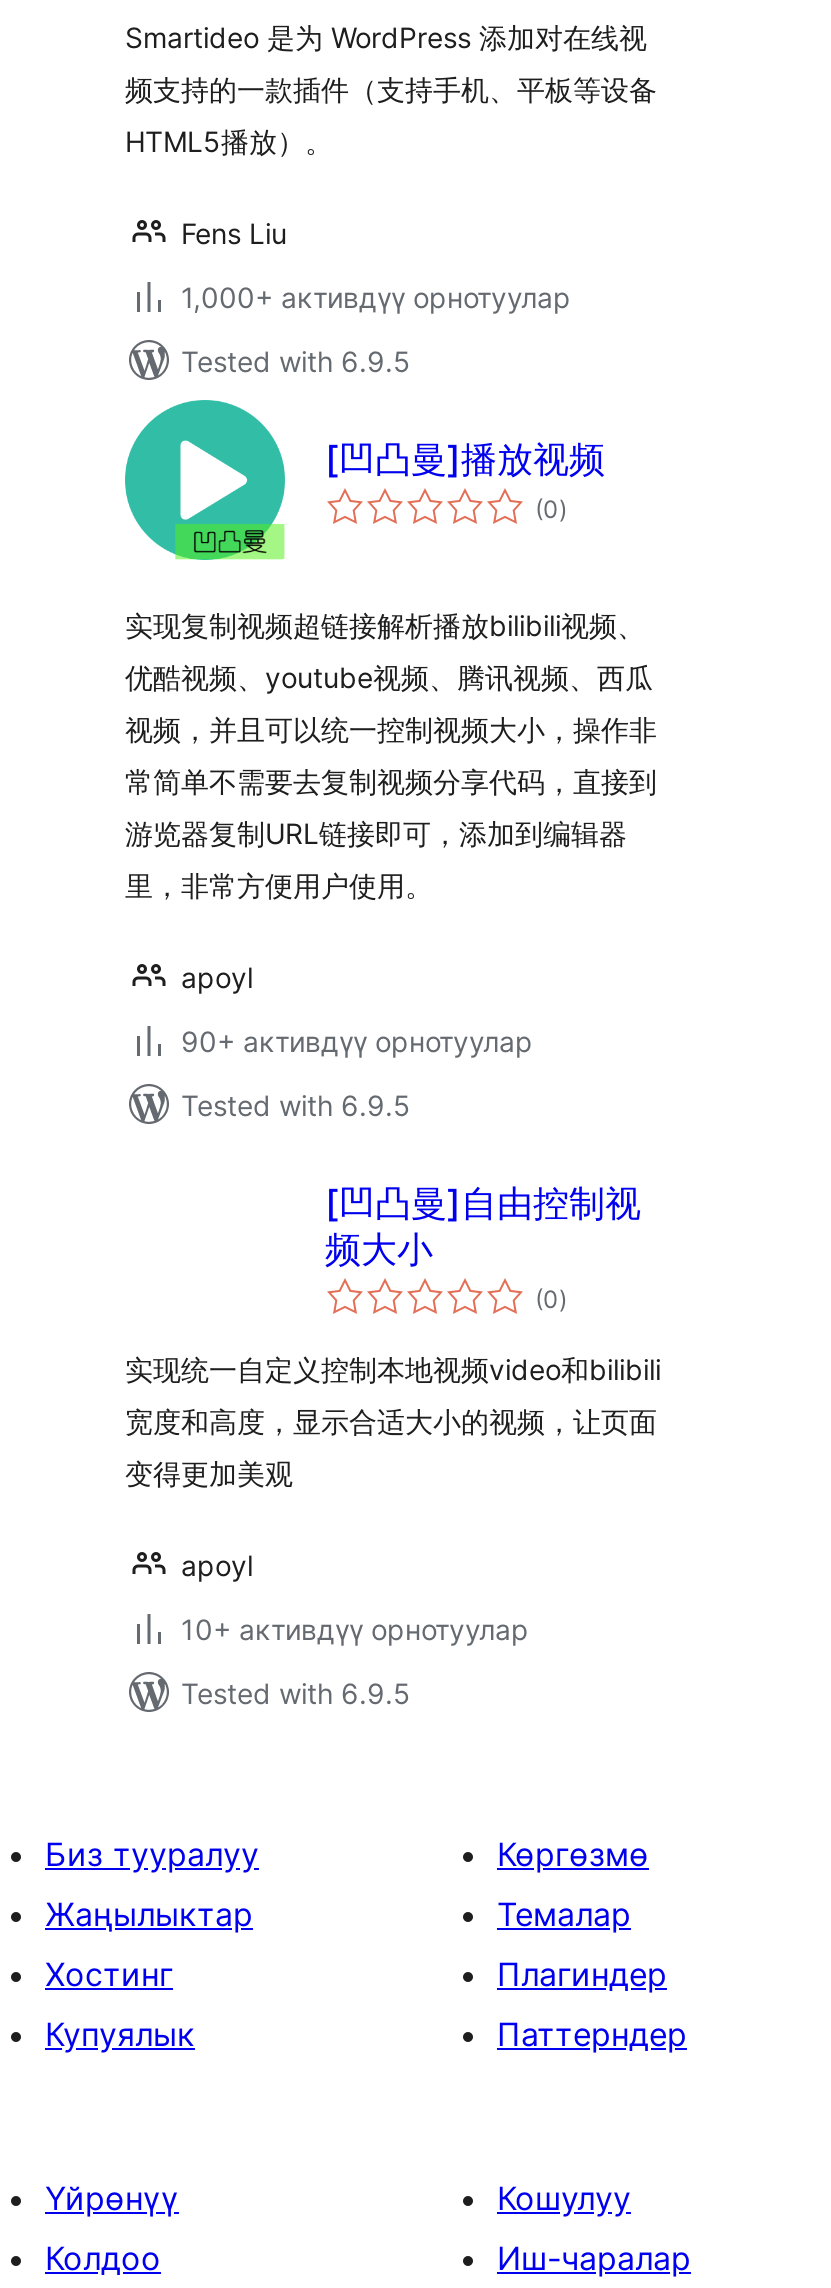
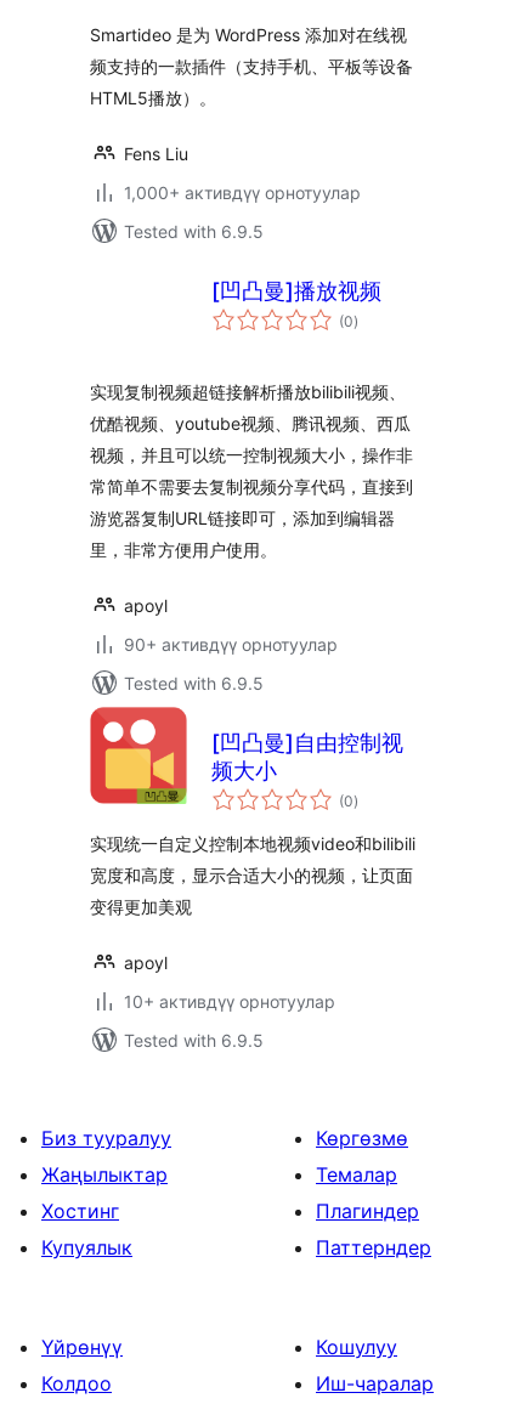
[123,398,287,562] [image] -> none
none -> [89,706,188,805] [image]

